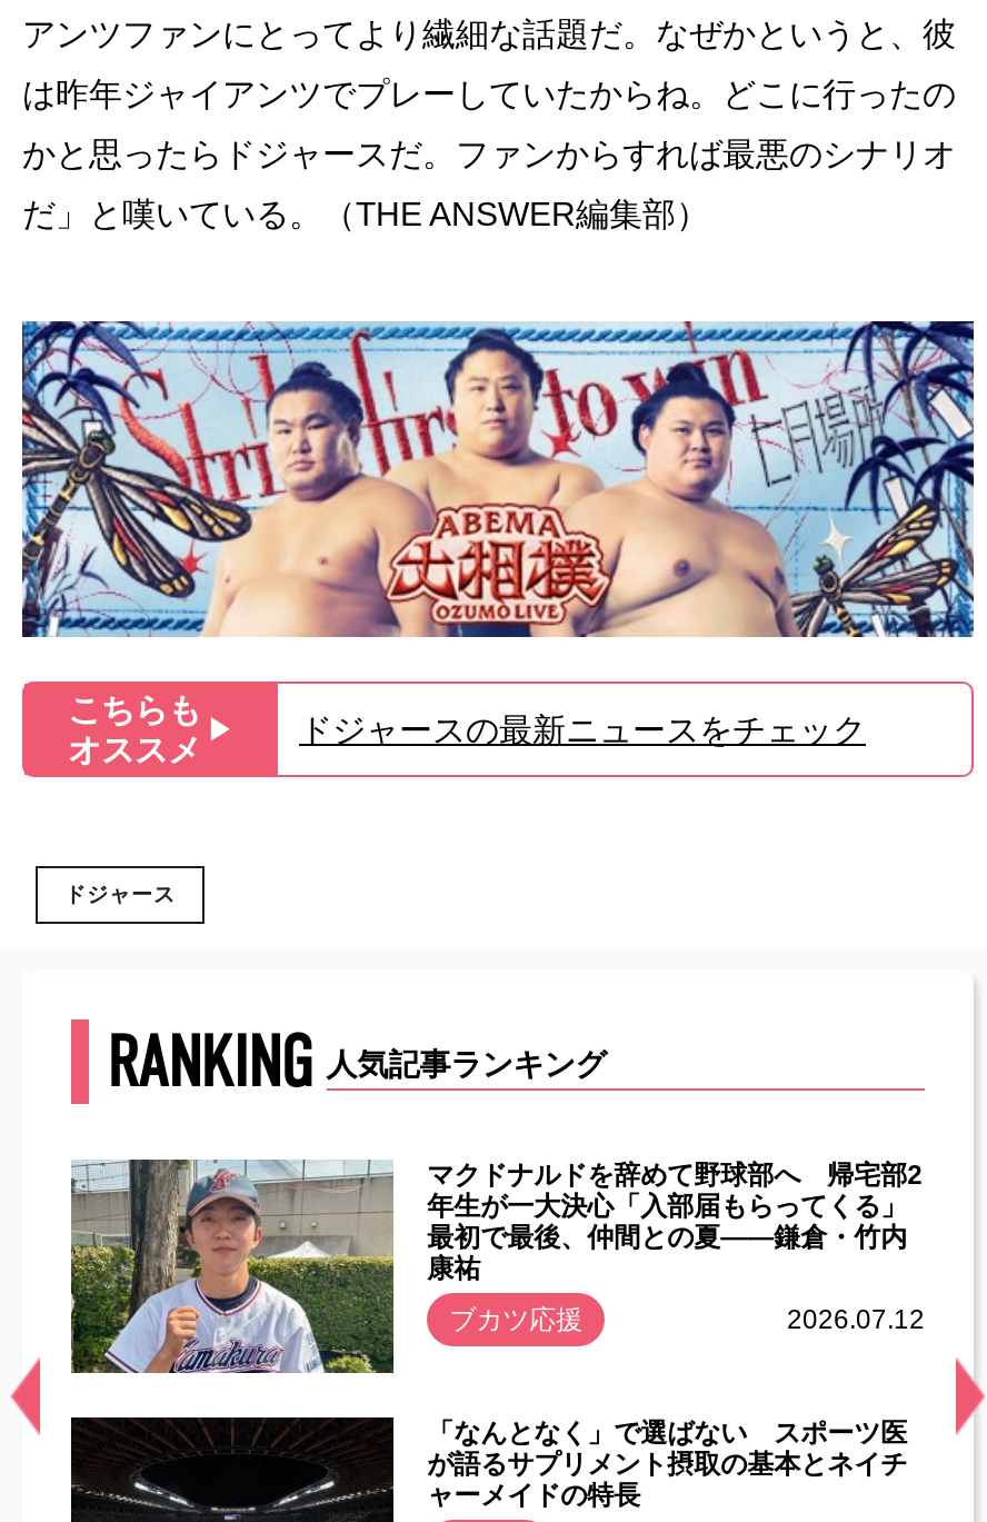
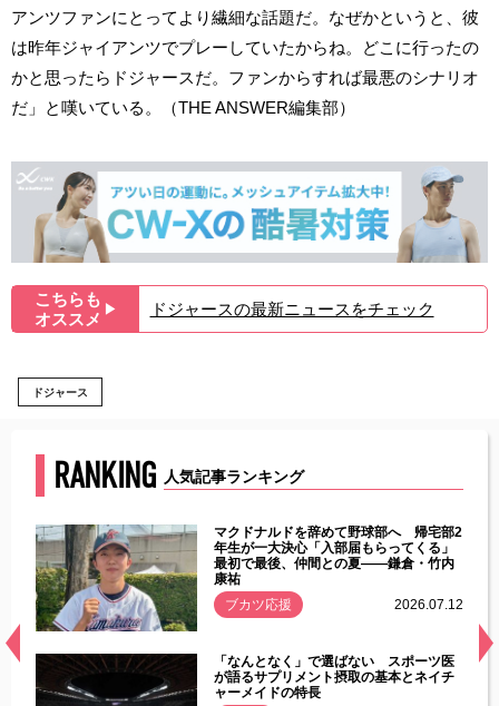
[20,319,976,639] [image] -> [12,161,487,264] [image]

